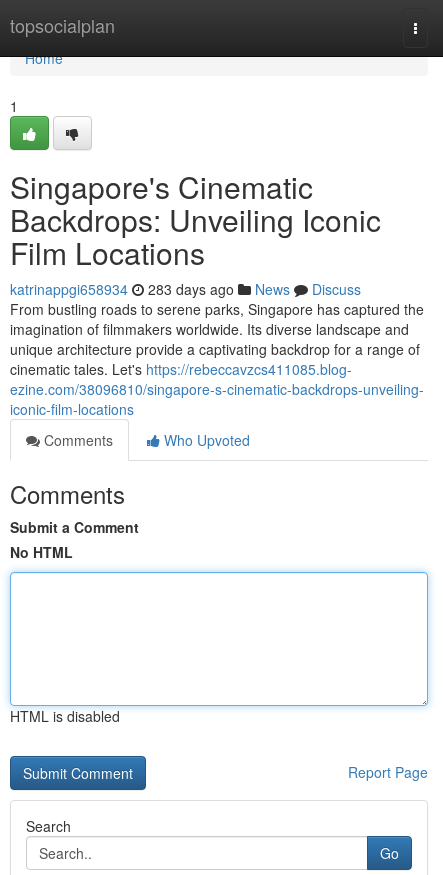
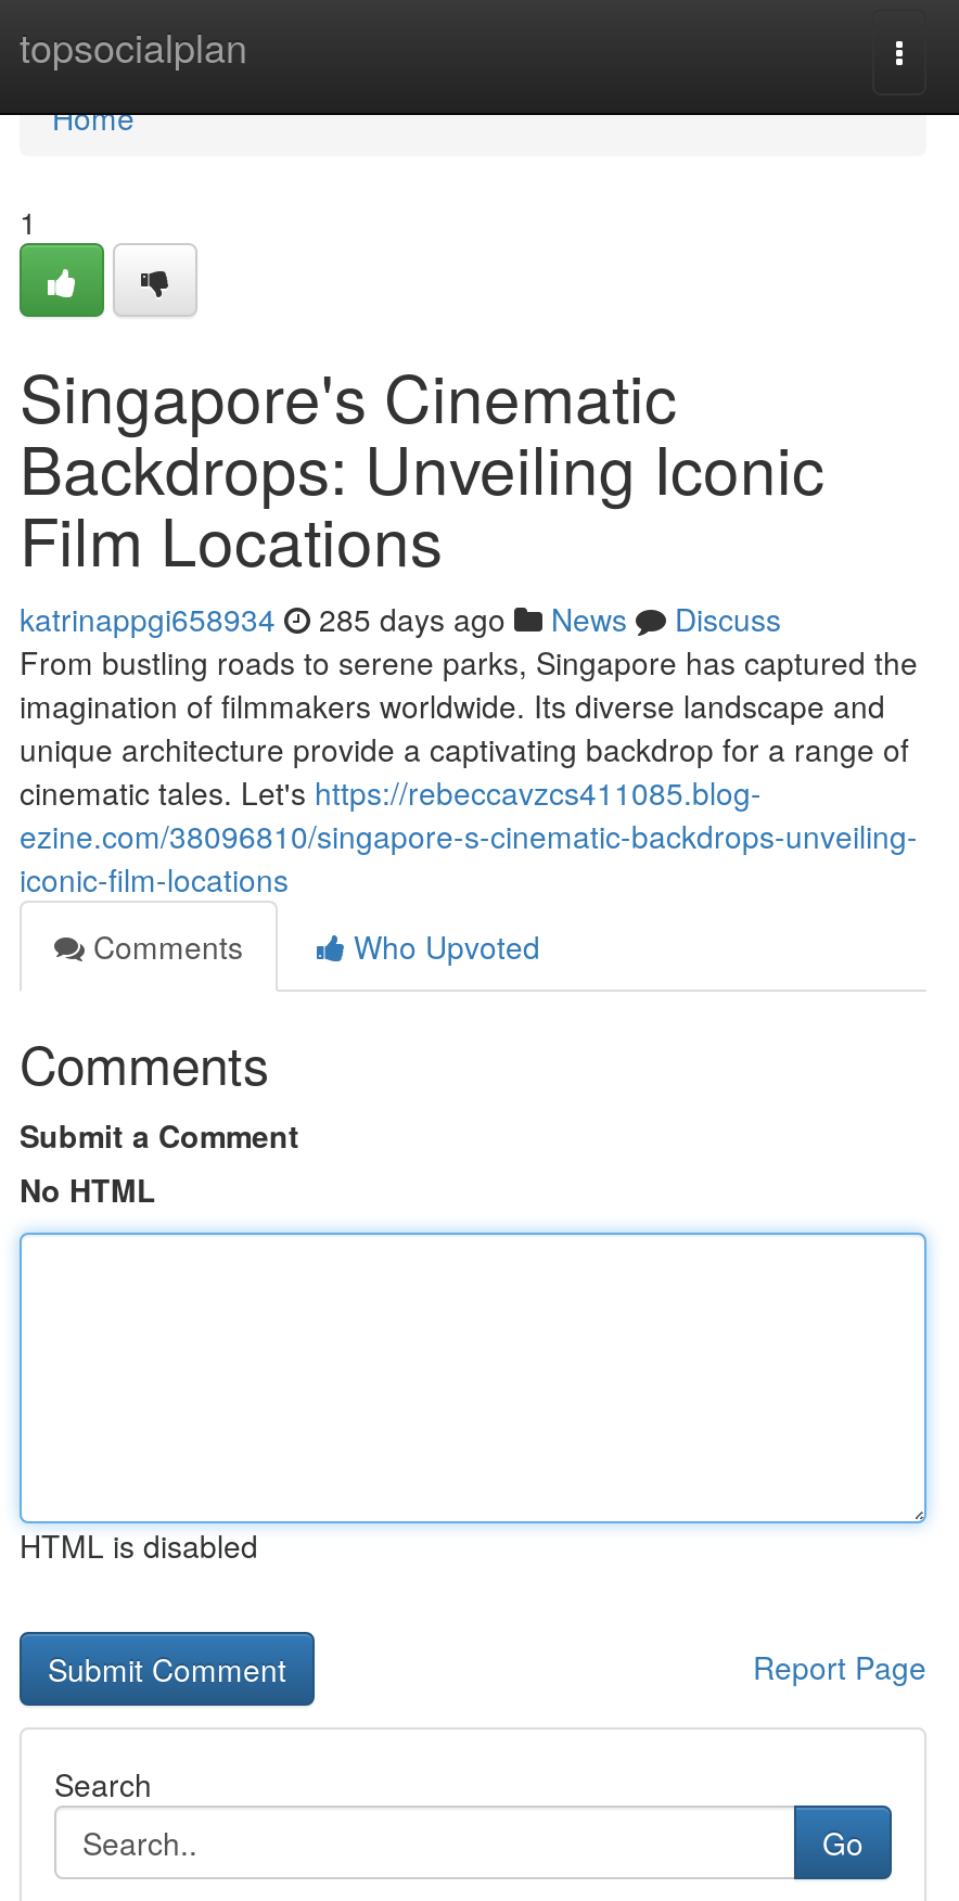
[10,279,361,299] katrinappgi658934 283 days ago News Discuss -> [20,597,781,640] katrinappgi658934 285 days ago News Discuss

